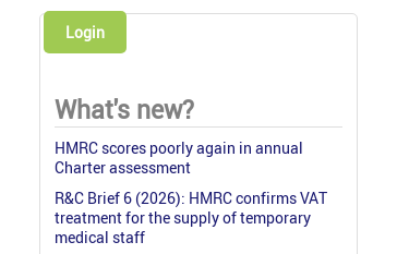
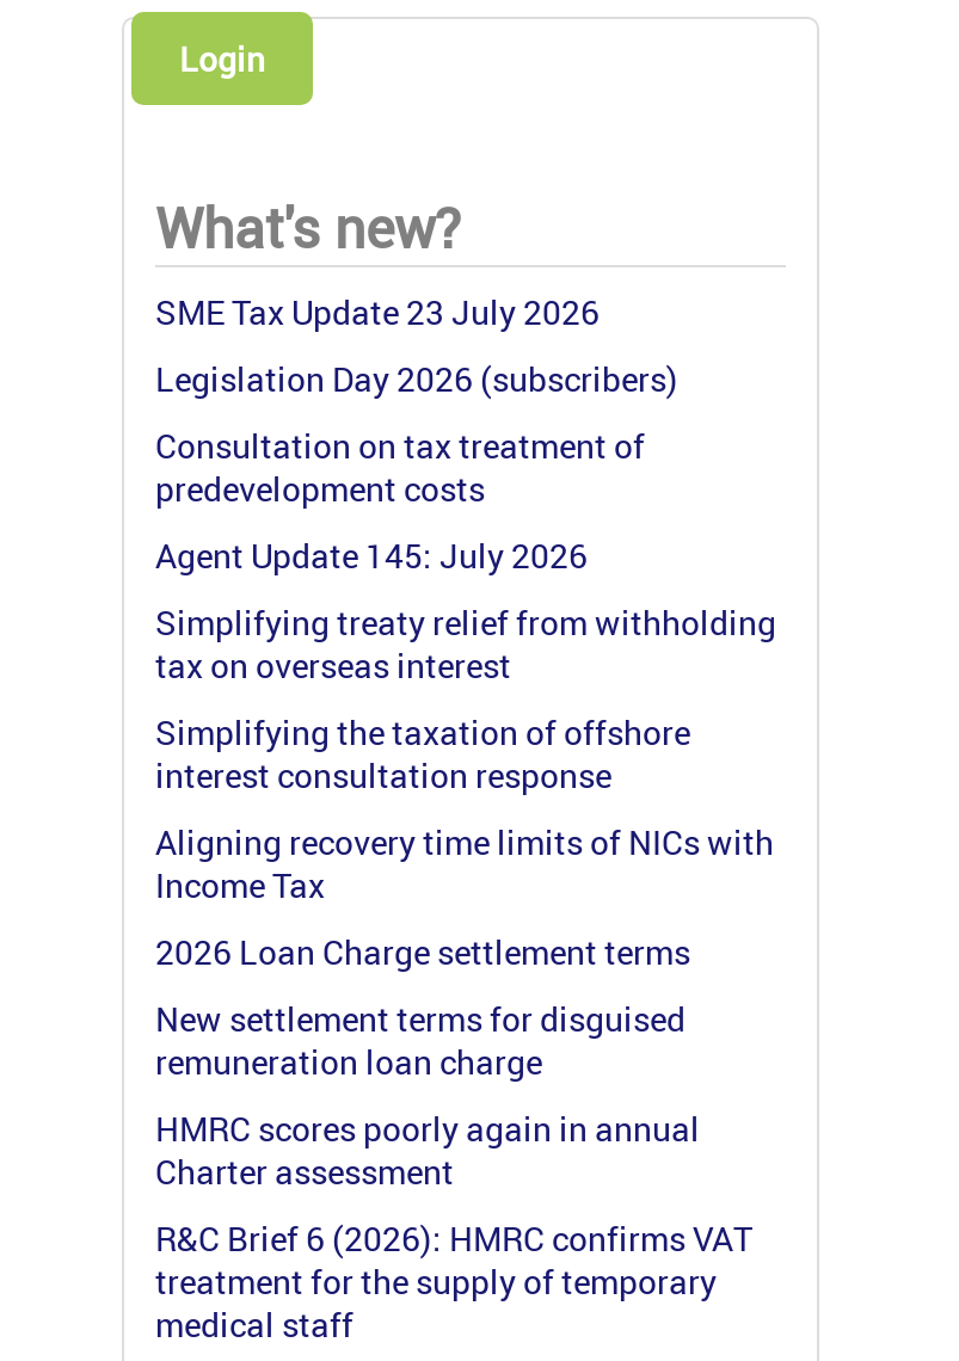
none -> [155,288,776,1083] SME Tax Update 23 July 2026 | Legislation Day 2026 (subscribers) | Consultation on tax treatment of | predevelopment costs | Agent Update 145: July 2026 | Simplifying treaty relief from withholding | tax on overseas interest | Simplifying the taxation of offshore | interest consultation response | Aligning recovery time limits of NICs with | Income Tax | 2026 Loan Charge settlement terms | New settlement terms for disguised | remuneration loan charge

